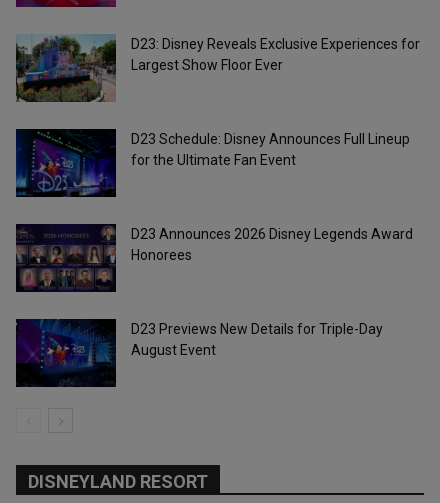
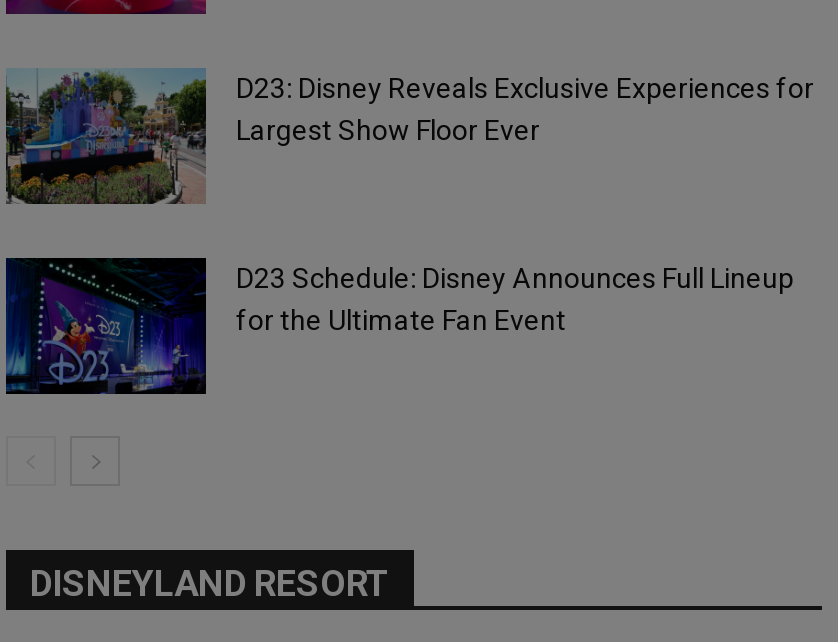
[15,223,413,293] [image] | D23 Announces 2026 Disney Legends Award | Honorees -> none
[15,318,383,387] [image] | D23 Previews New Details for Triple-Day | August Event -> none

